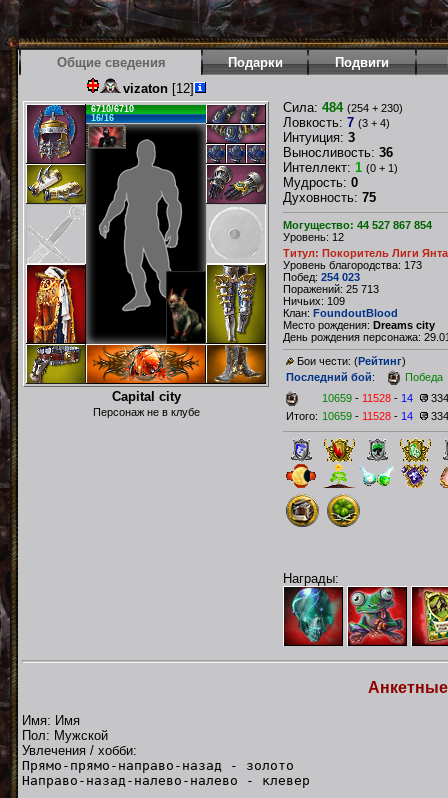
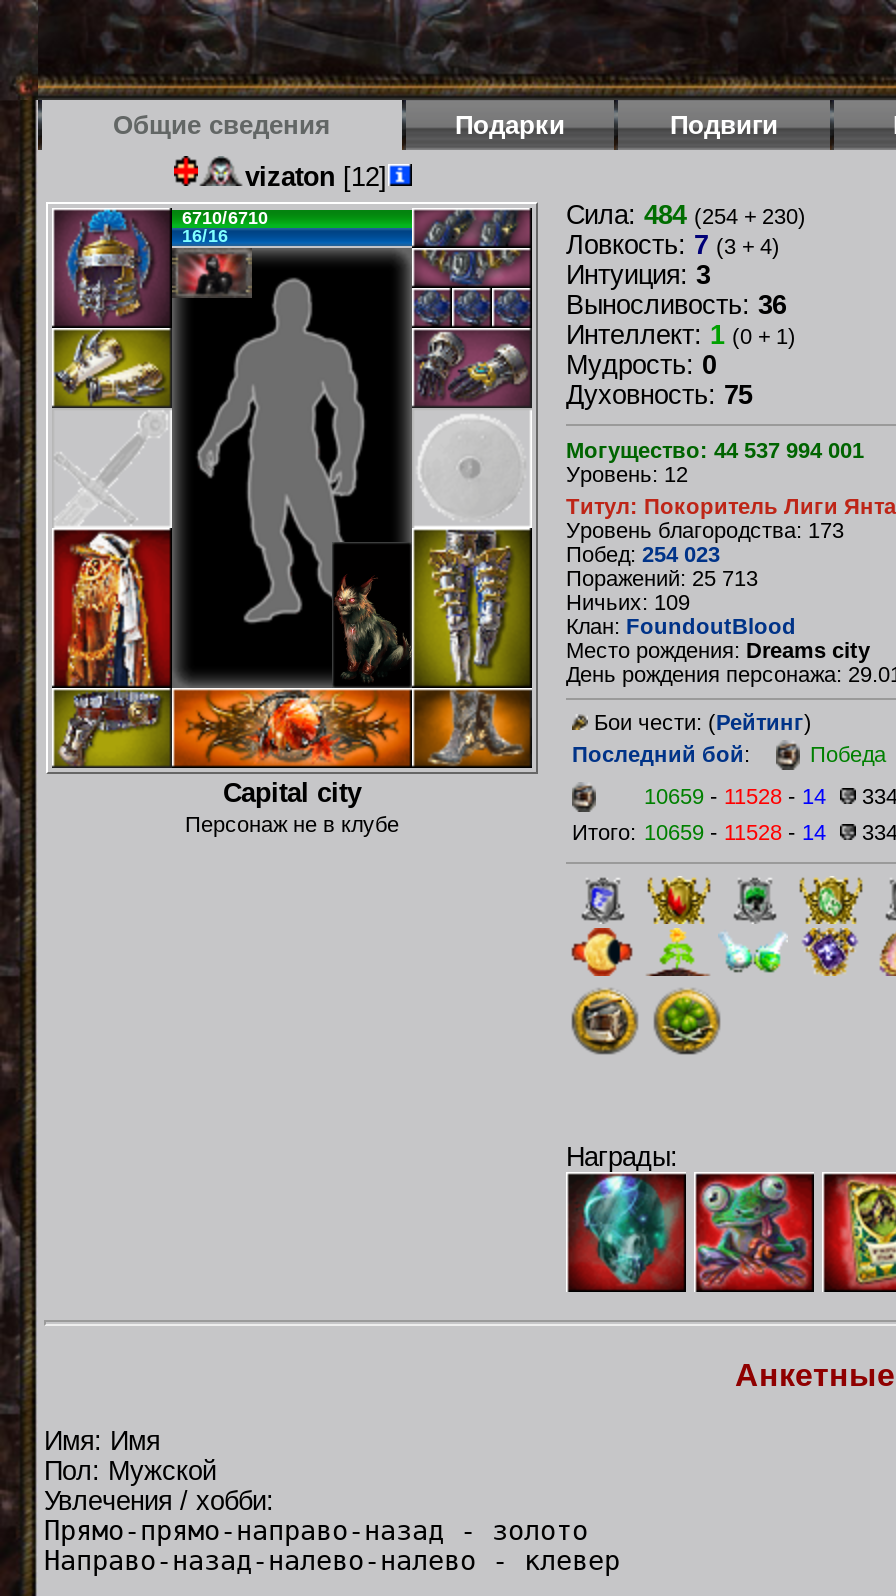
[283,219,432,231] Могущество: 44 527 867 854 -> [566,439,864,463] Могущество: 44 537 994 001

